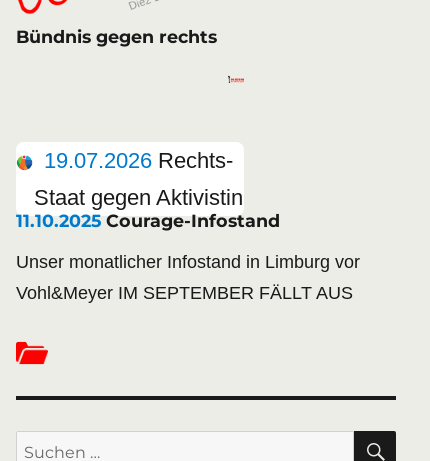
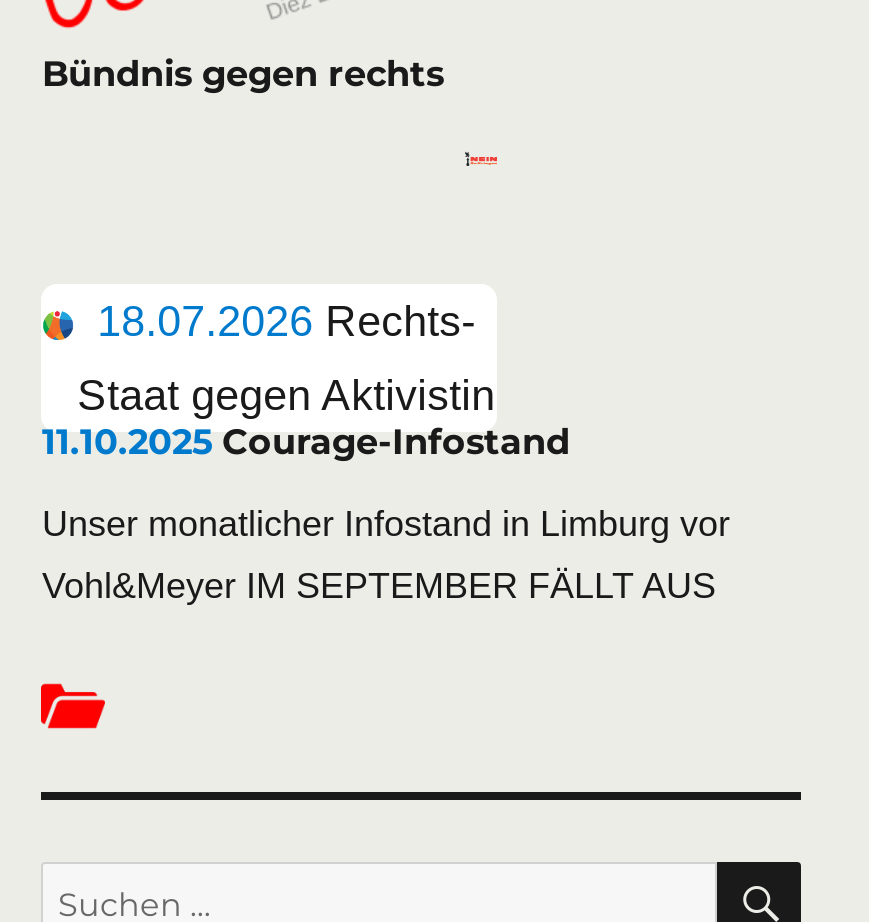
[44,148,233,173] 19.07.2026 Rechts- -> [97,297,475,347] 18.07.2026 Rechts-

